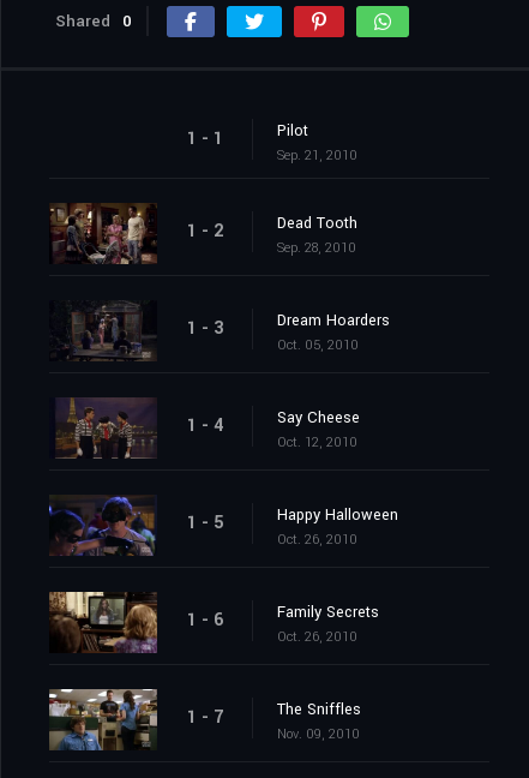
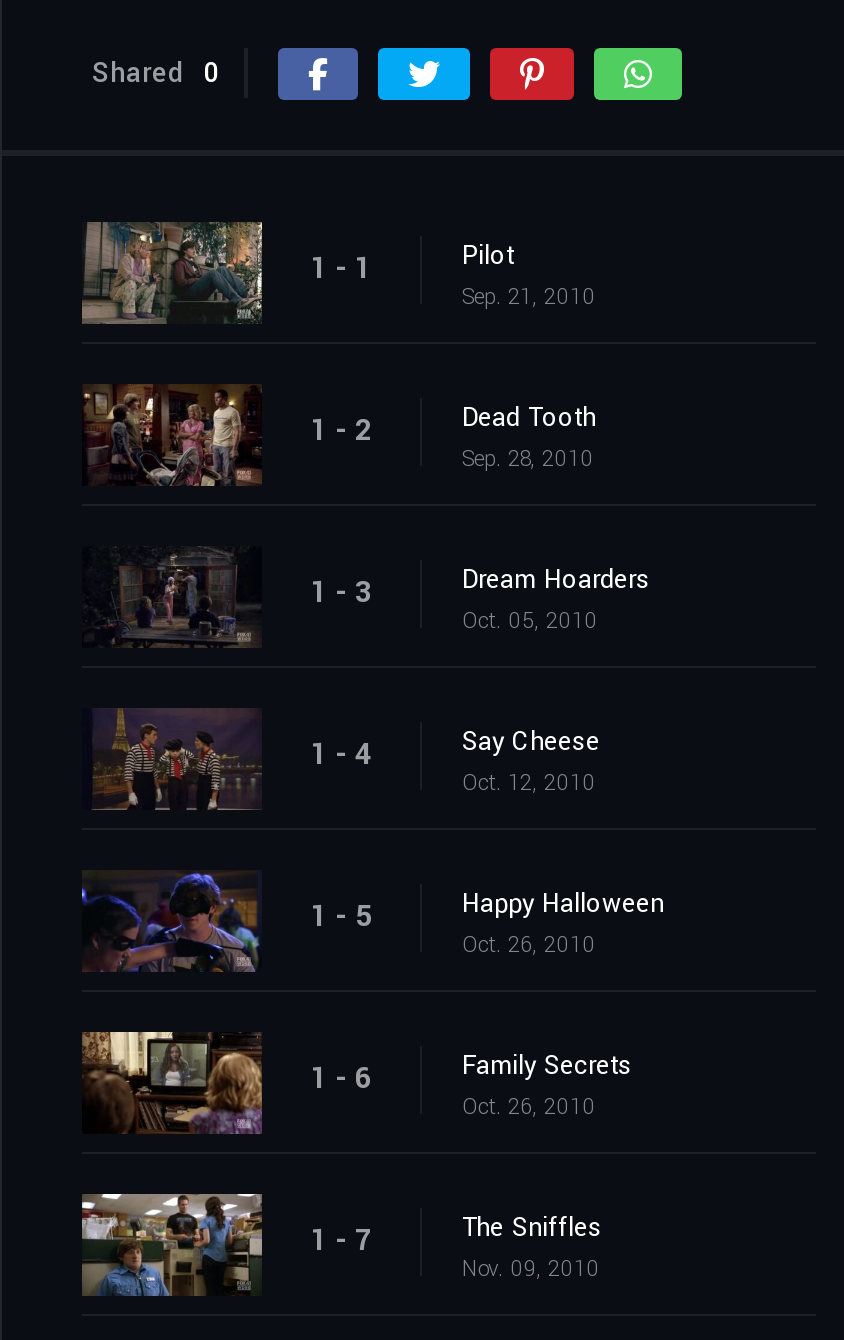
none -> [80,220,264,326] [image]

